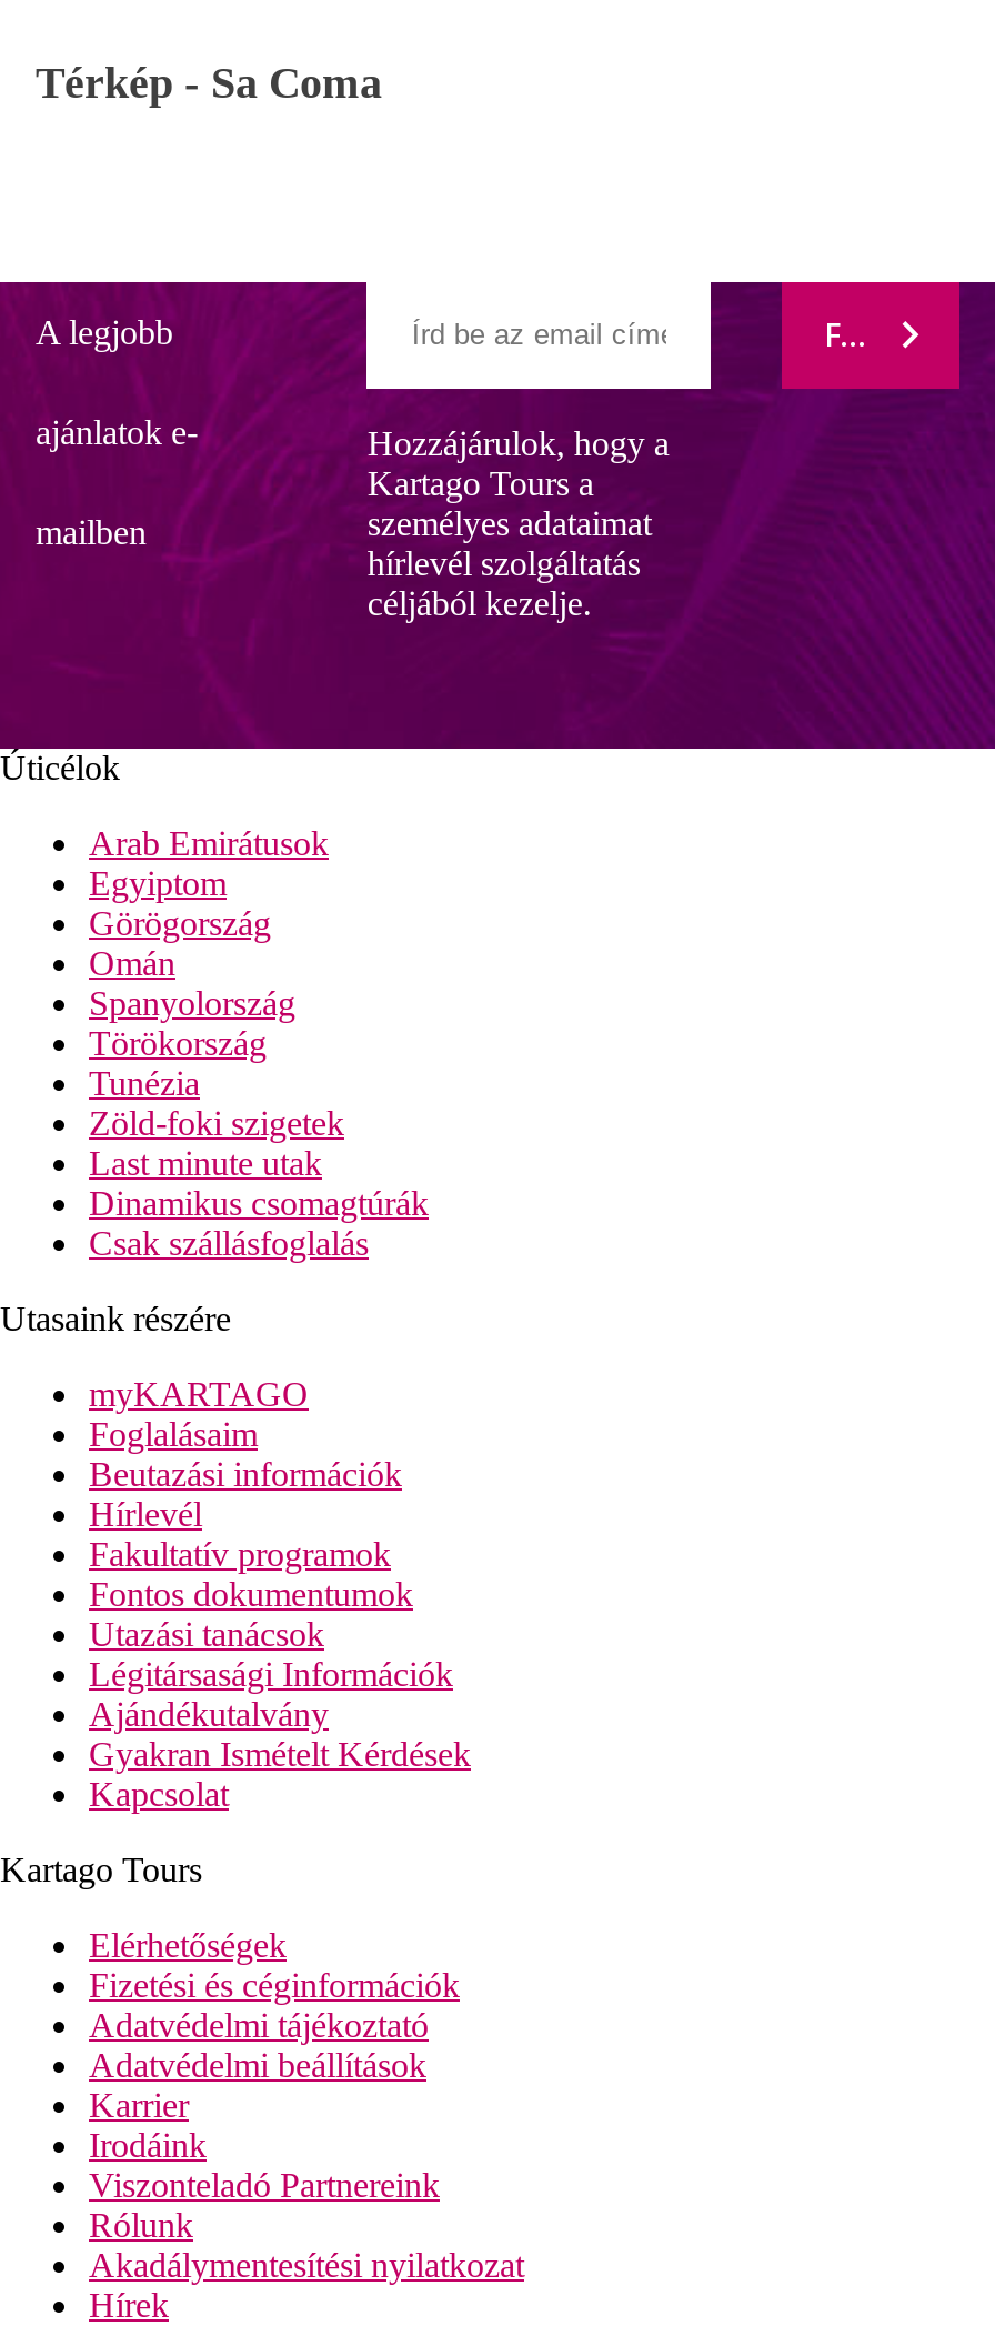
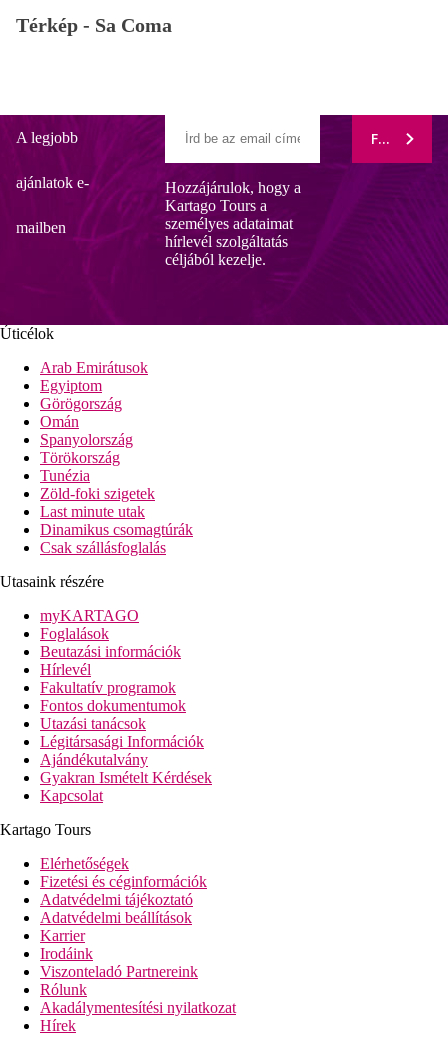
[89,1415,258,1453] Foglalásaim -> [40,625,109,642] Foglalások

